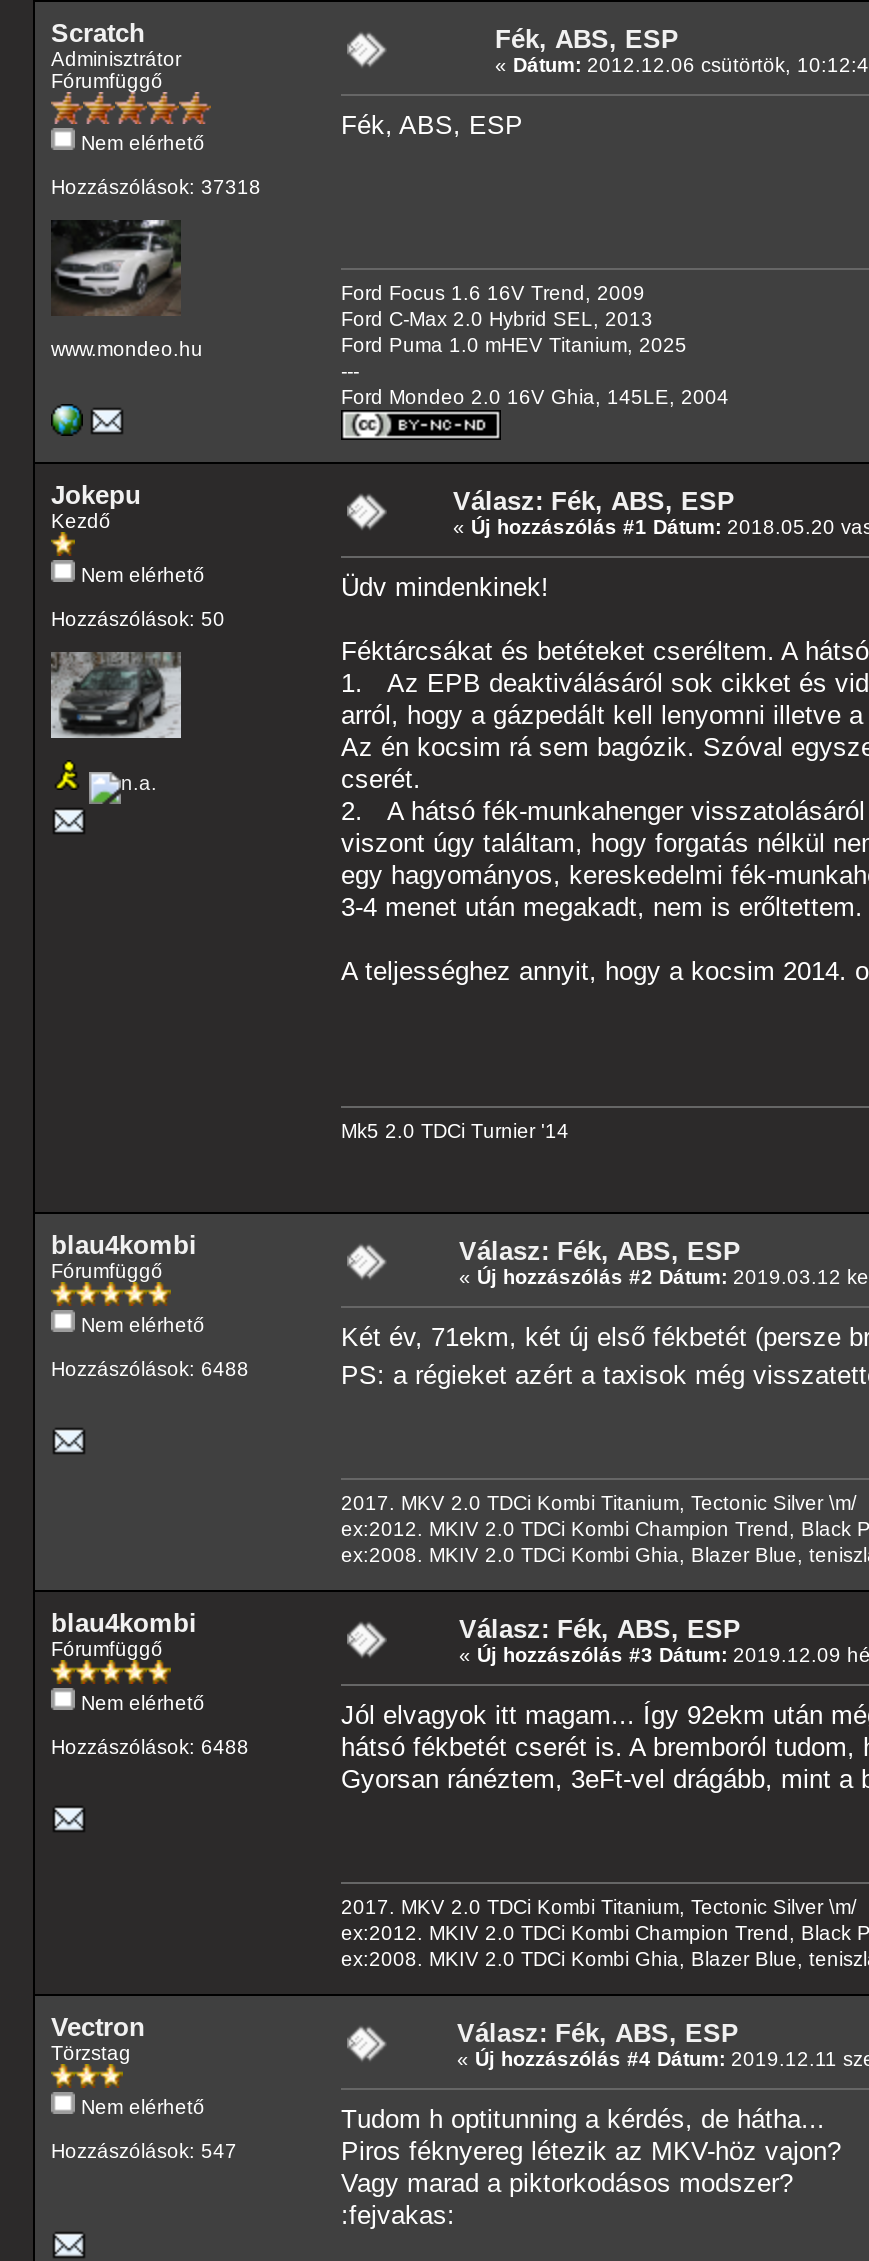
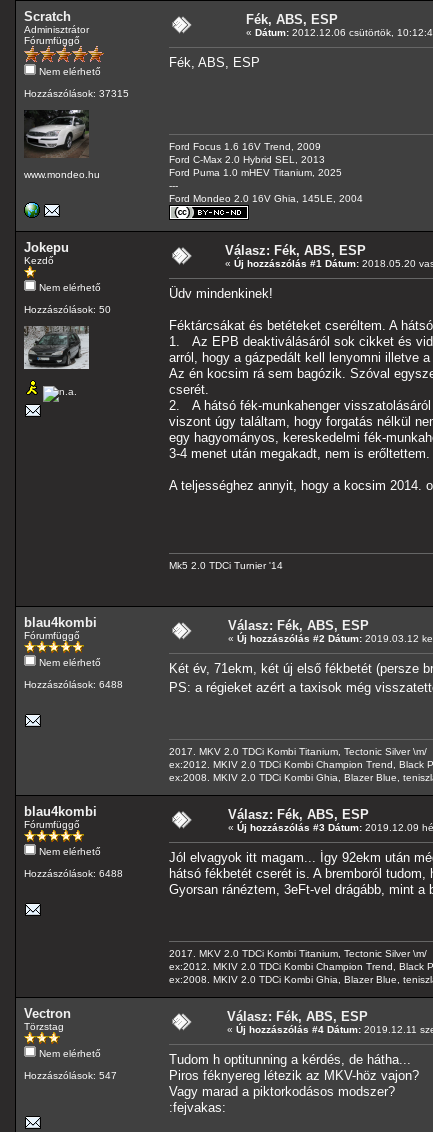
[51,176,261,198] Hozzászólások: 37318 -> [24,88,129,99] Hozzászólások: 37315

